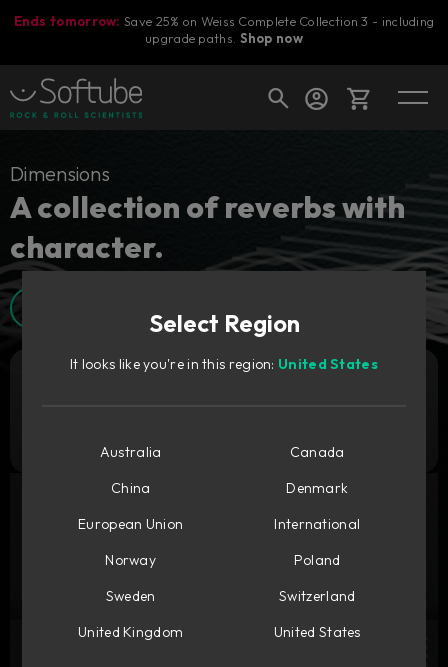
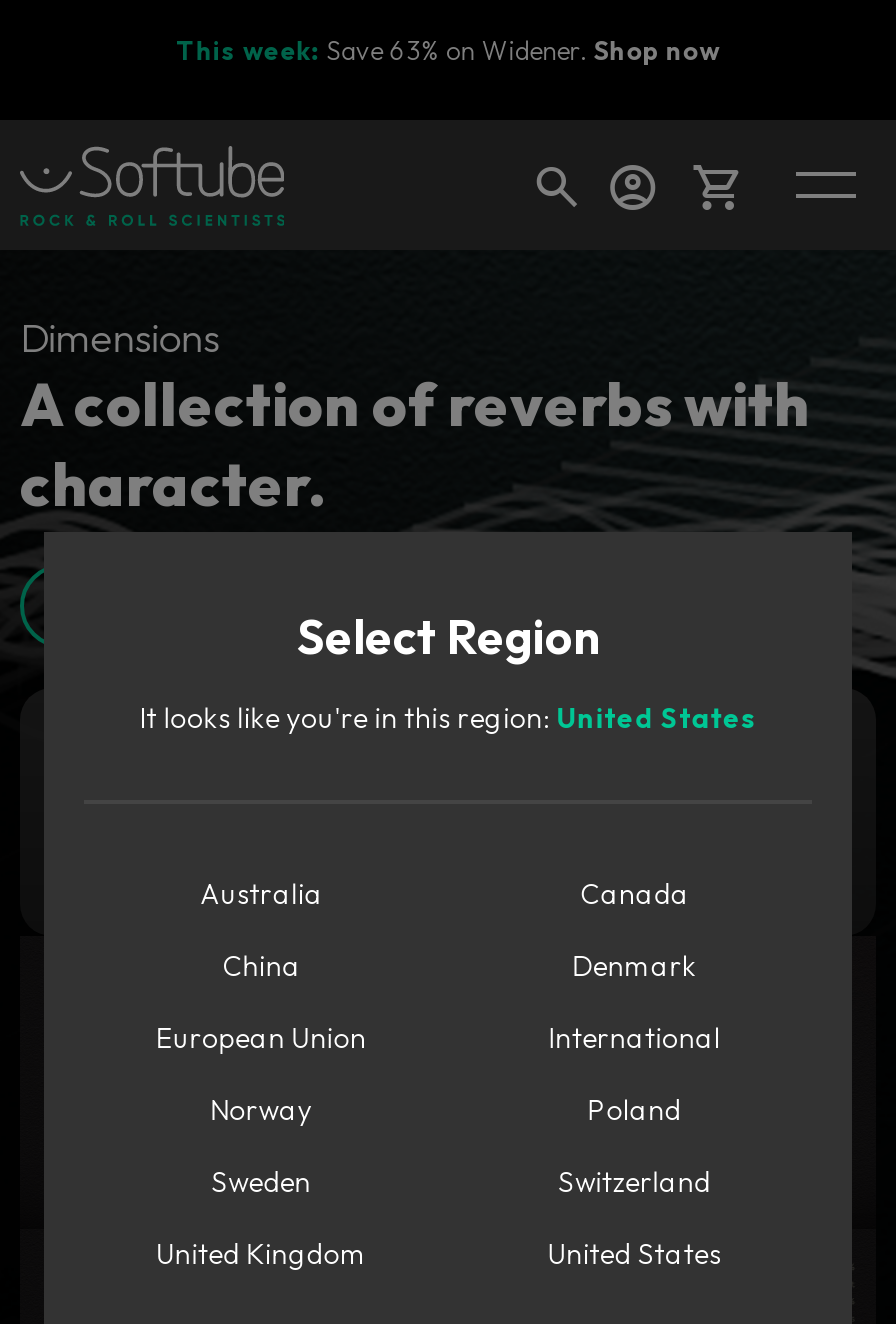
[14,13,434,46] Ends tomorrow: Save 25% on Weiss Complete Collection 3 - including | upgrade paths. Shop now -> [176,33,720,65] This week: Save 63% on Widener. Shop now

